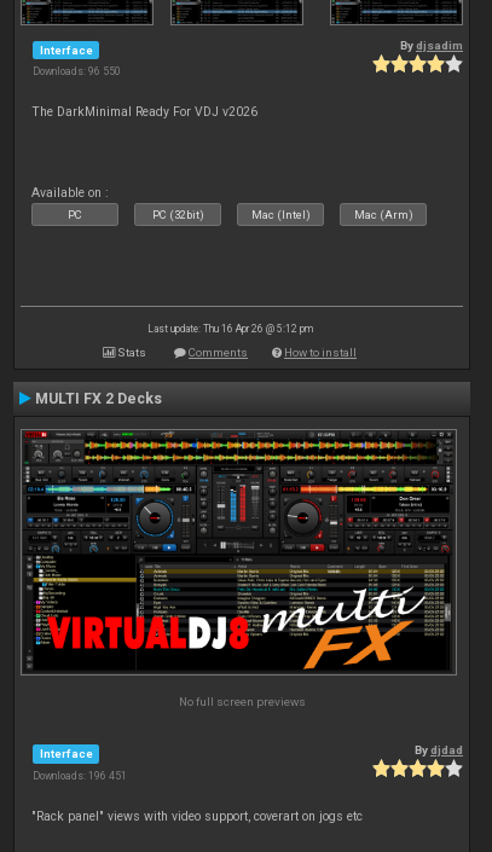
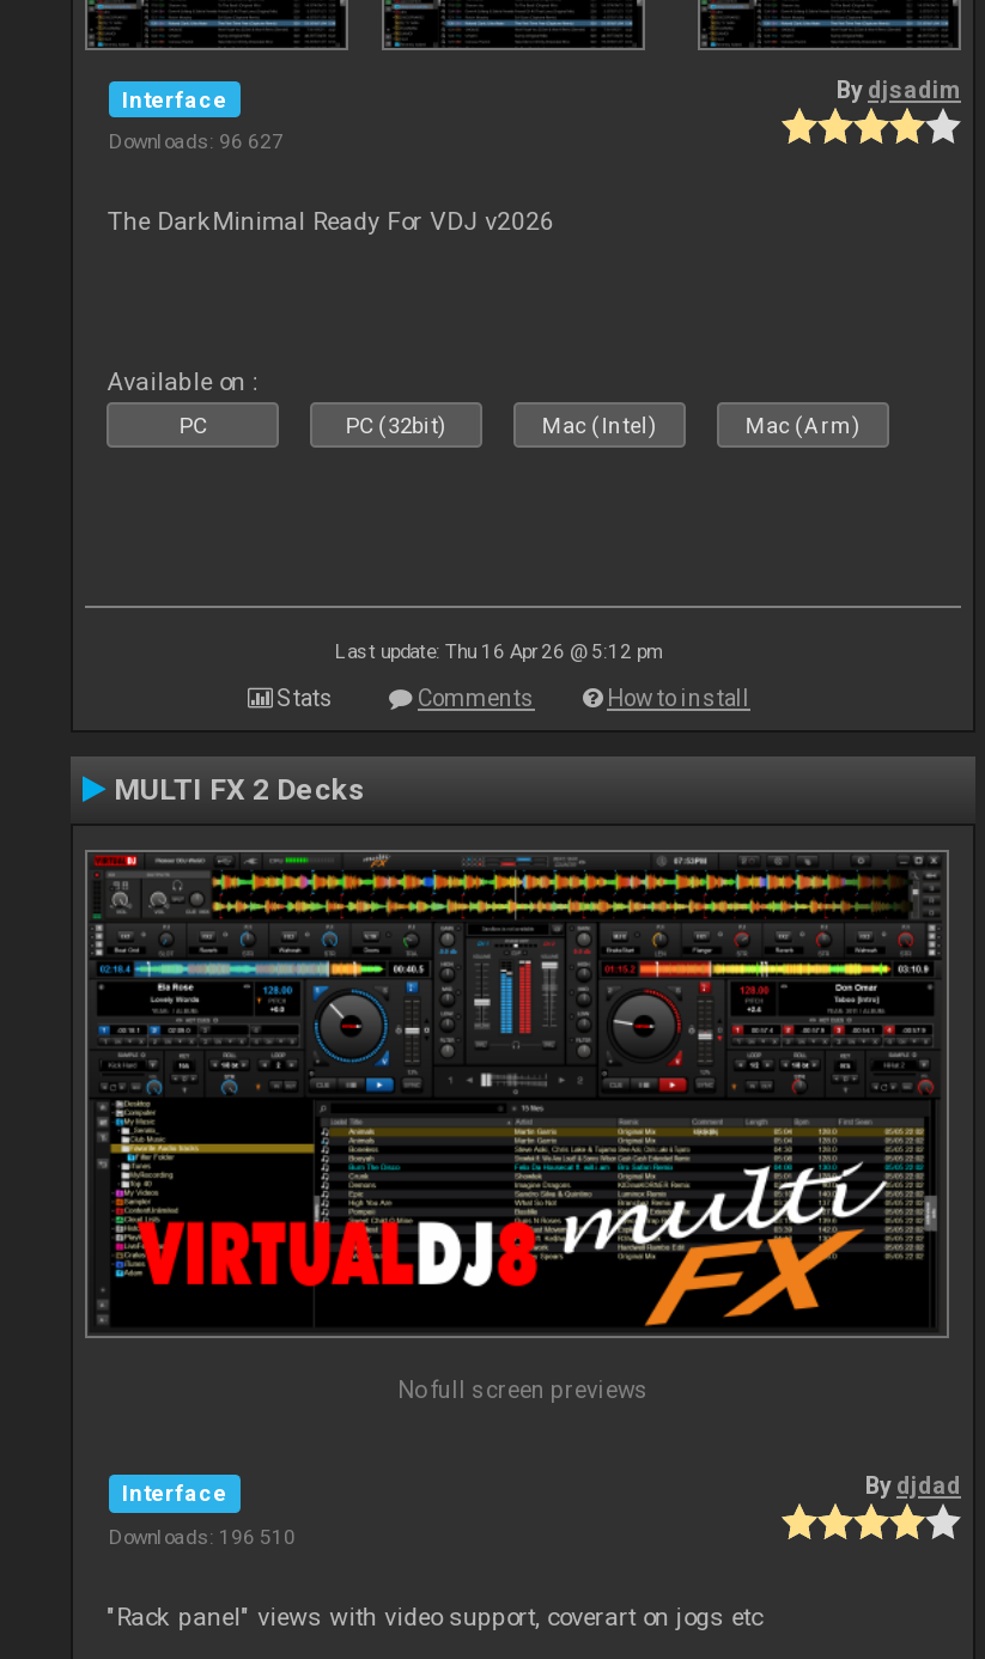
[33,66,121,78] Downloads: 96 550 -> [109,130,284,154] Downloads: 96 627
[33,769,127,782] Downloads: 196 451 -> [109,1524,296,1548] Downloads: 196 510

